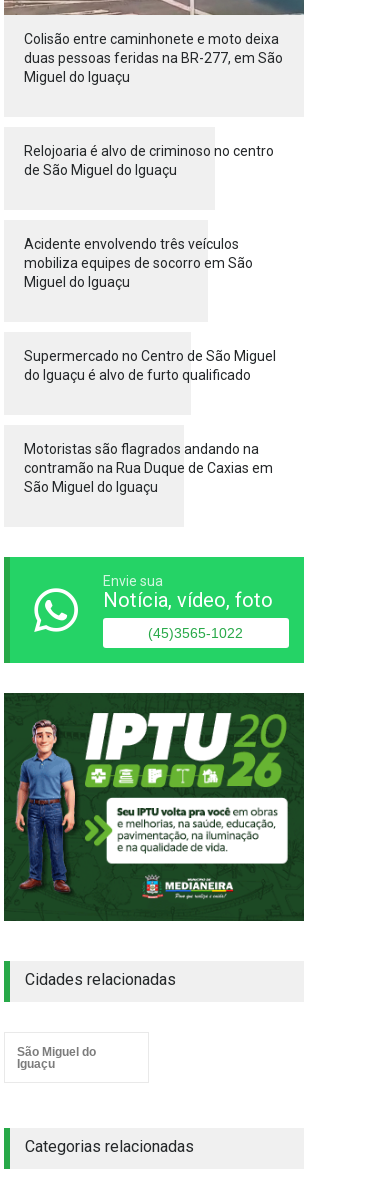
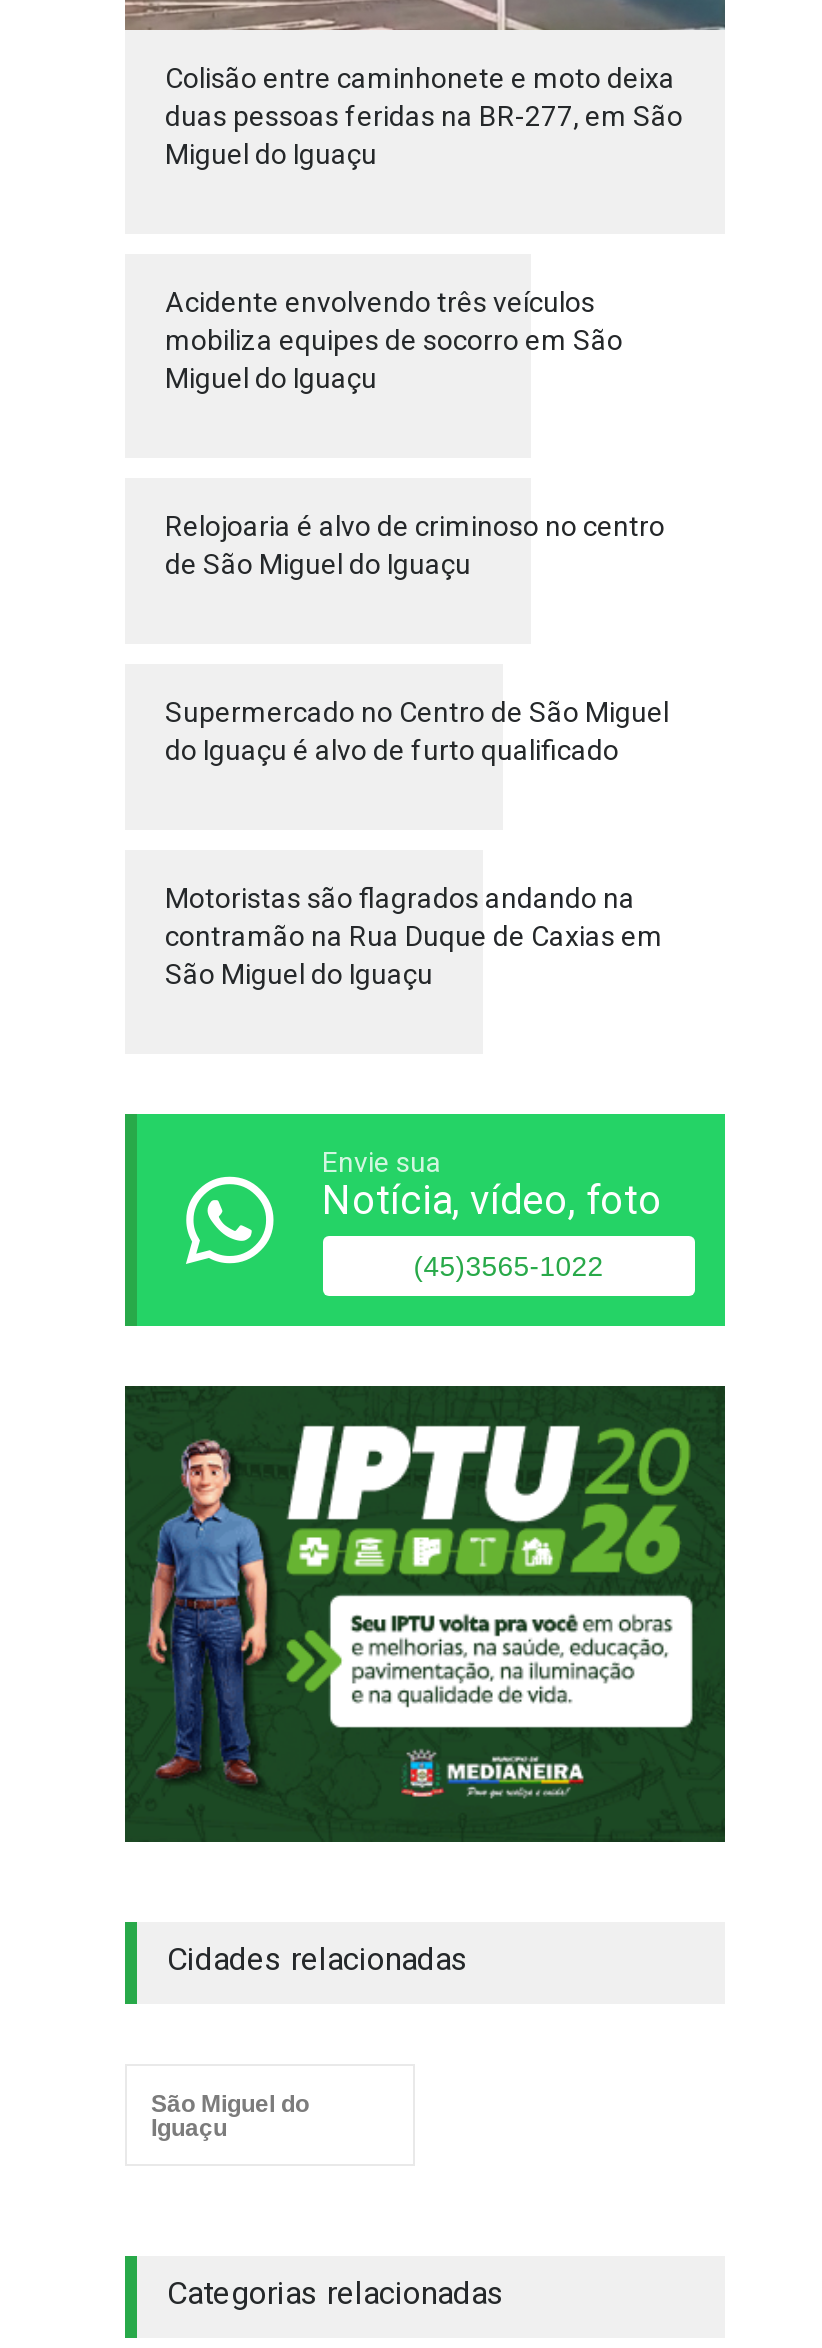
moved [24,143,274,178] -> [165,511,665,581]: Relojoaria é alvo de criminoso no centro | de São Miguel do Iguaçu
moved [24,236,253,290] -> [165,287,623,395]: Acidente envolvendo três veículos | mobiliza equipes de socorro em São | Miguel do Iguaçu

